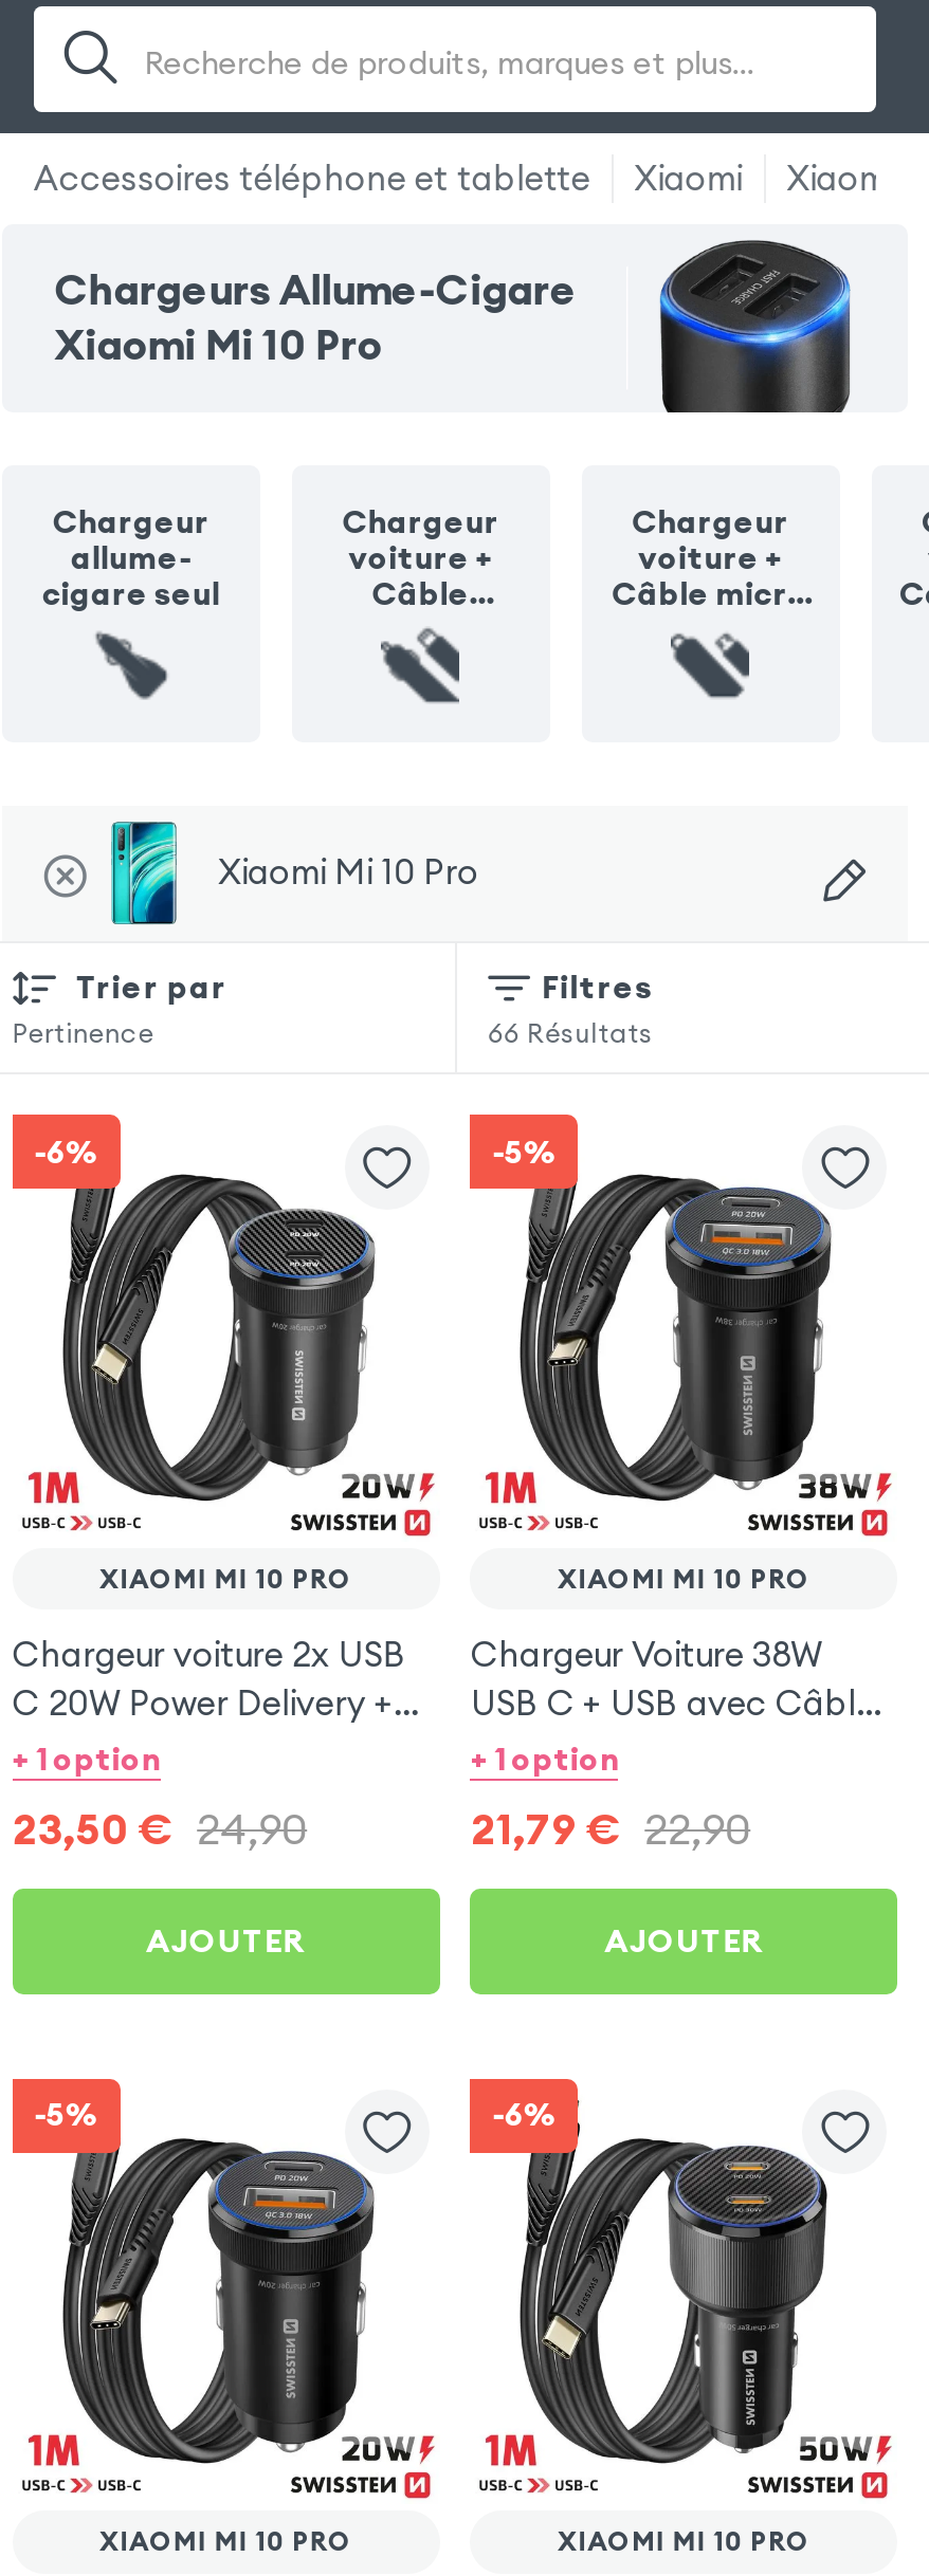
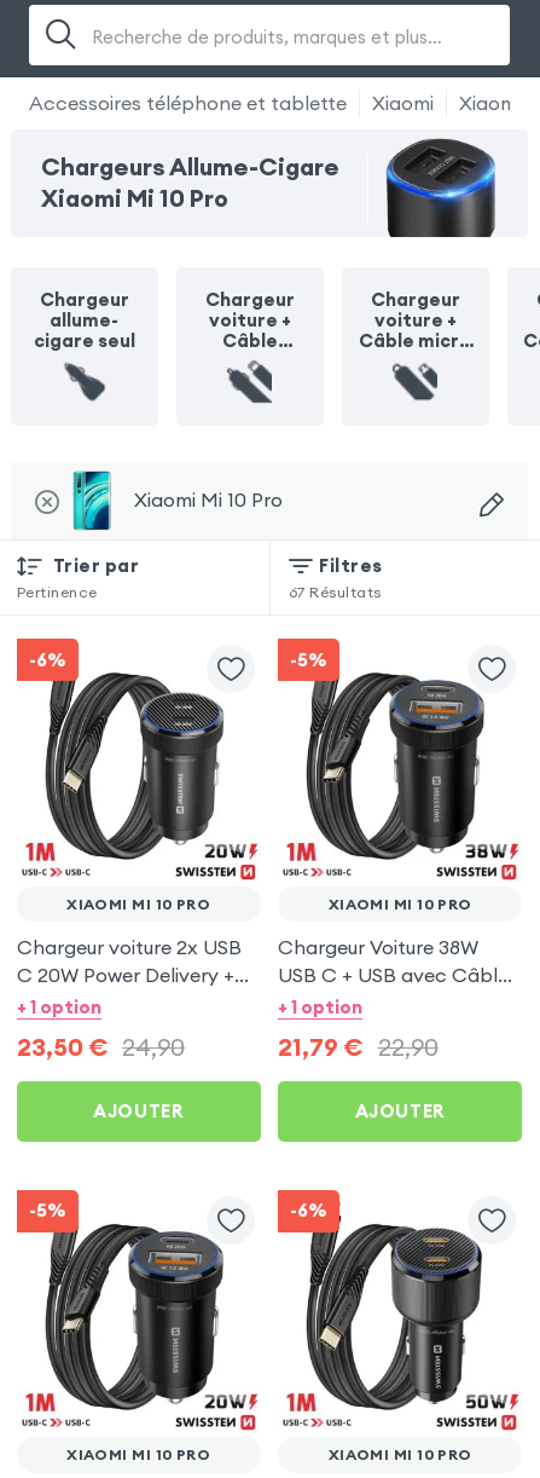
[488,1017,653,1049] 66 Résultats -> [288,583,381,601] 67 Résultats

